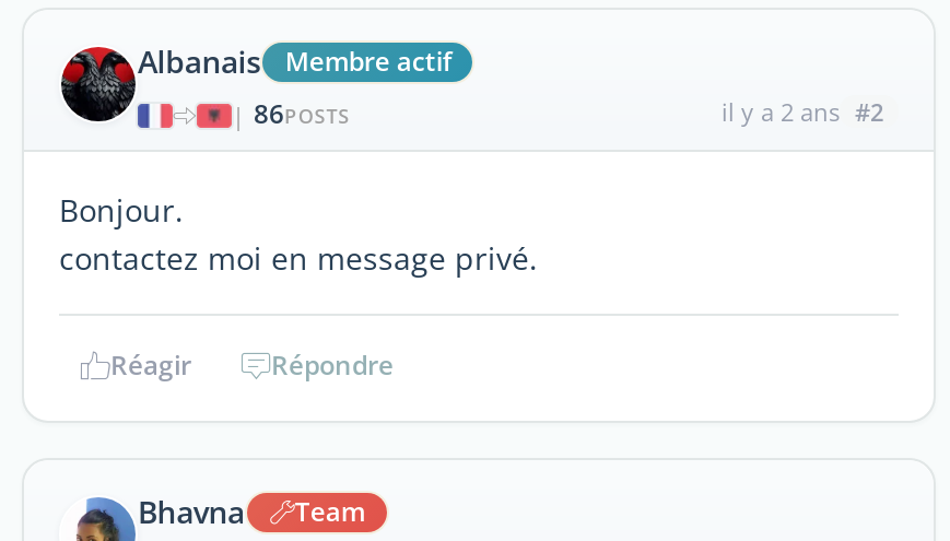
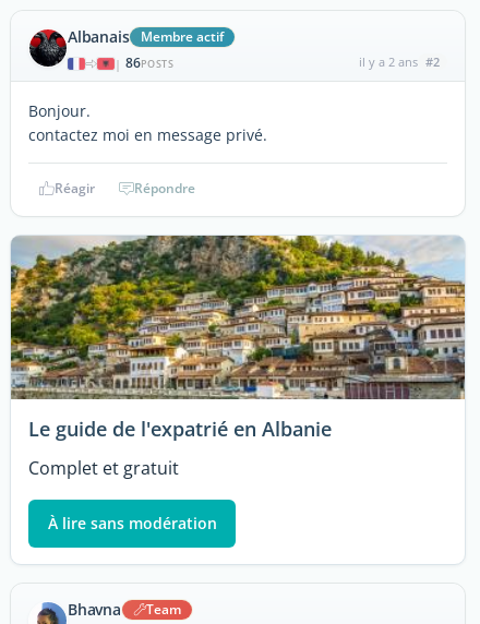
none -> [10,235,466,534] [image] | Le guide de l'expatrié en Albanie | Complet et gratuit | À lire sans modération

